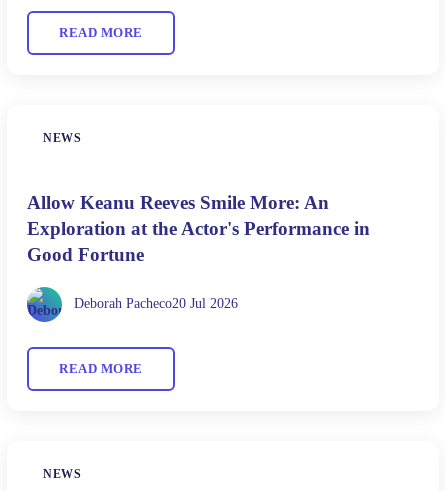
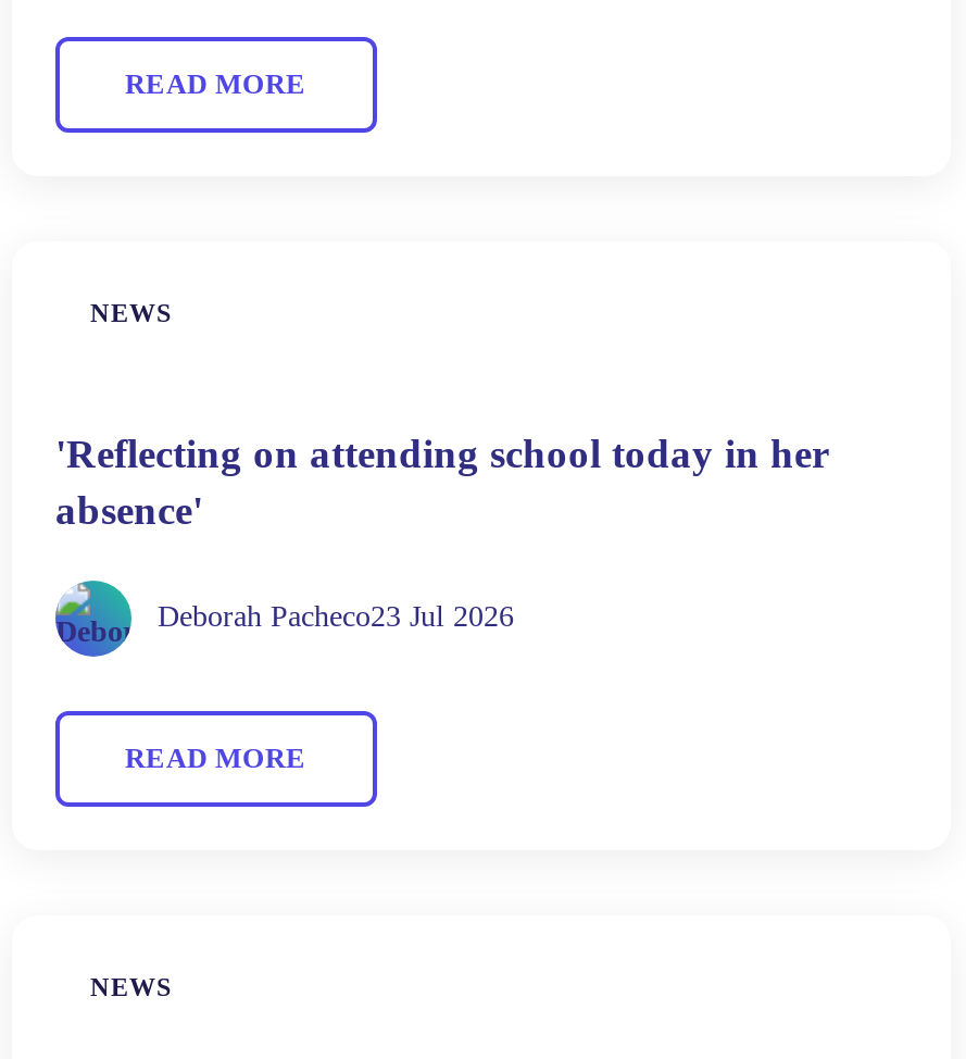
[27,192,370,265] Allow Keanu Reeves Smile More: An | Exploration at the Actor's Performance in | Good Fortune -> [55,431,829,533] 'Reflecting on attending school today in her | absence'
[74,296,238,311] Deborah Pacheco20 Jul 2026 -> [158,601,514,634] Deborah Pacheco23 Jul 2026

